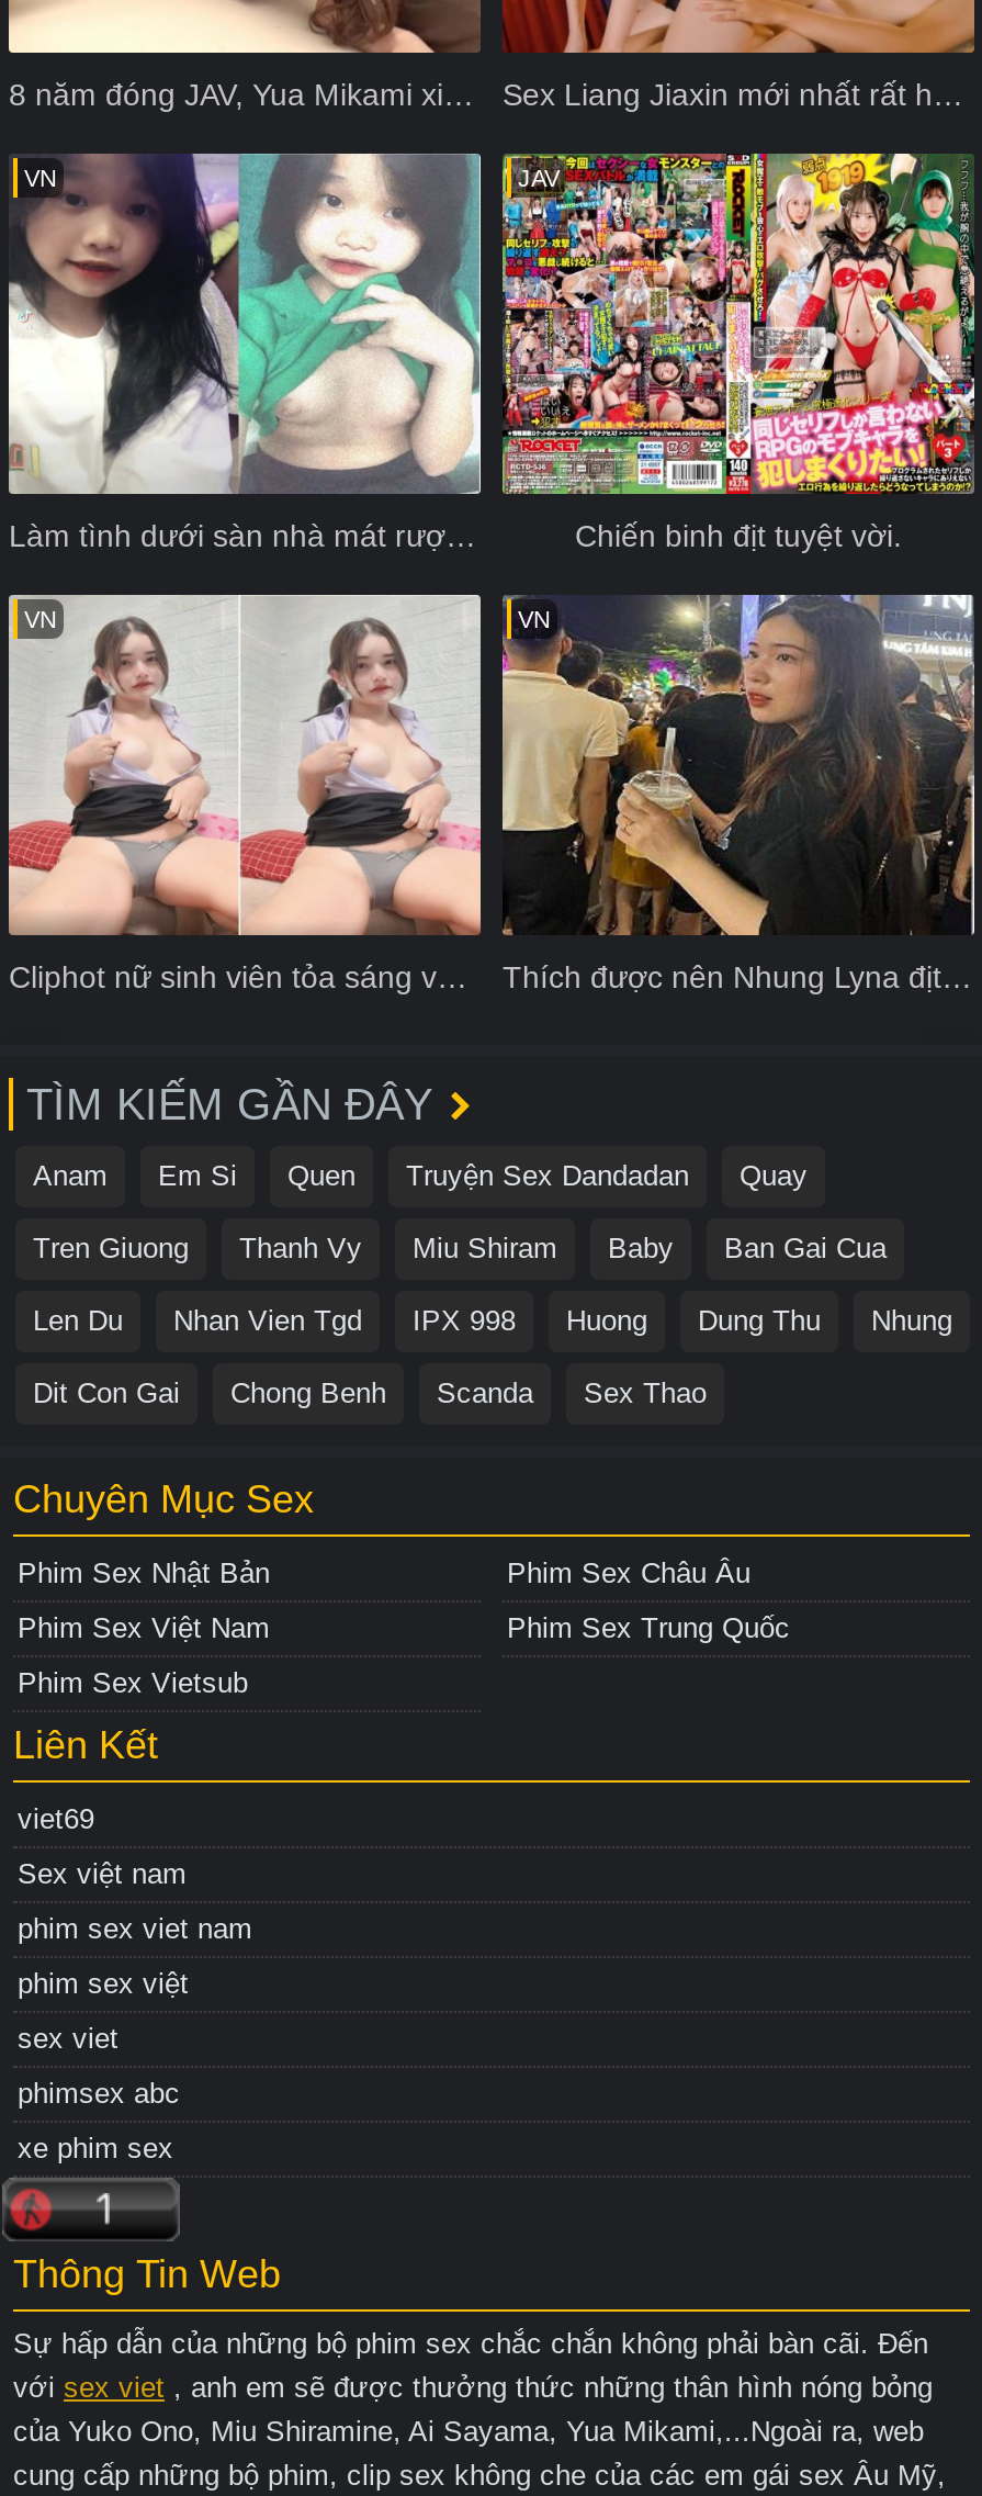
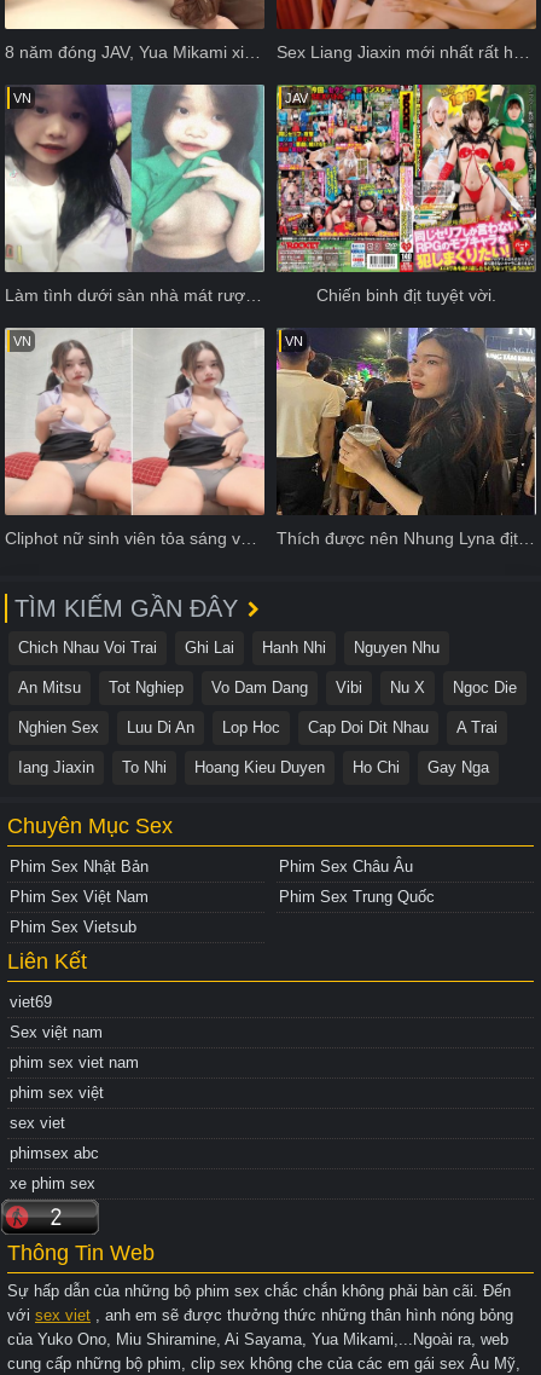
[33,1159,808,1192] Anam | Em Si | Quen | Truyện Sex Dandadan | Quay -> [18,638,440,656] Chich Nhau Voi Trai | Ghi Lai | Hanh Nhi | Nguyen Nhu
[33,1231,887,1264] Tren Giuong | Thanh Vy | Miu Shiram | Baby | Ban Gai Cua -> [18,678,517,696] An Mitsu | Tot Nghiep | Vo Dam Dang | Vibi | Nu X | Ngoc Die
[33,1304,952,1336] Len Du | Nhan Vien Tgd | IPX 998 | Huong | Dung Thu | Nhung -> [18,718,498,736] Nghien Sex | Luu Di An | Lop Hoc | Cap Doi Dit Nhau | A Trai
[33,1376,707,1409] Dit Con Gai | Chong Benh | Scanda | Sex Thao -> [18,758,489,776] Iang Jiaxin | To Nhi | Hoang Kieu Duyen | Ho Chi | Gay Nga

